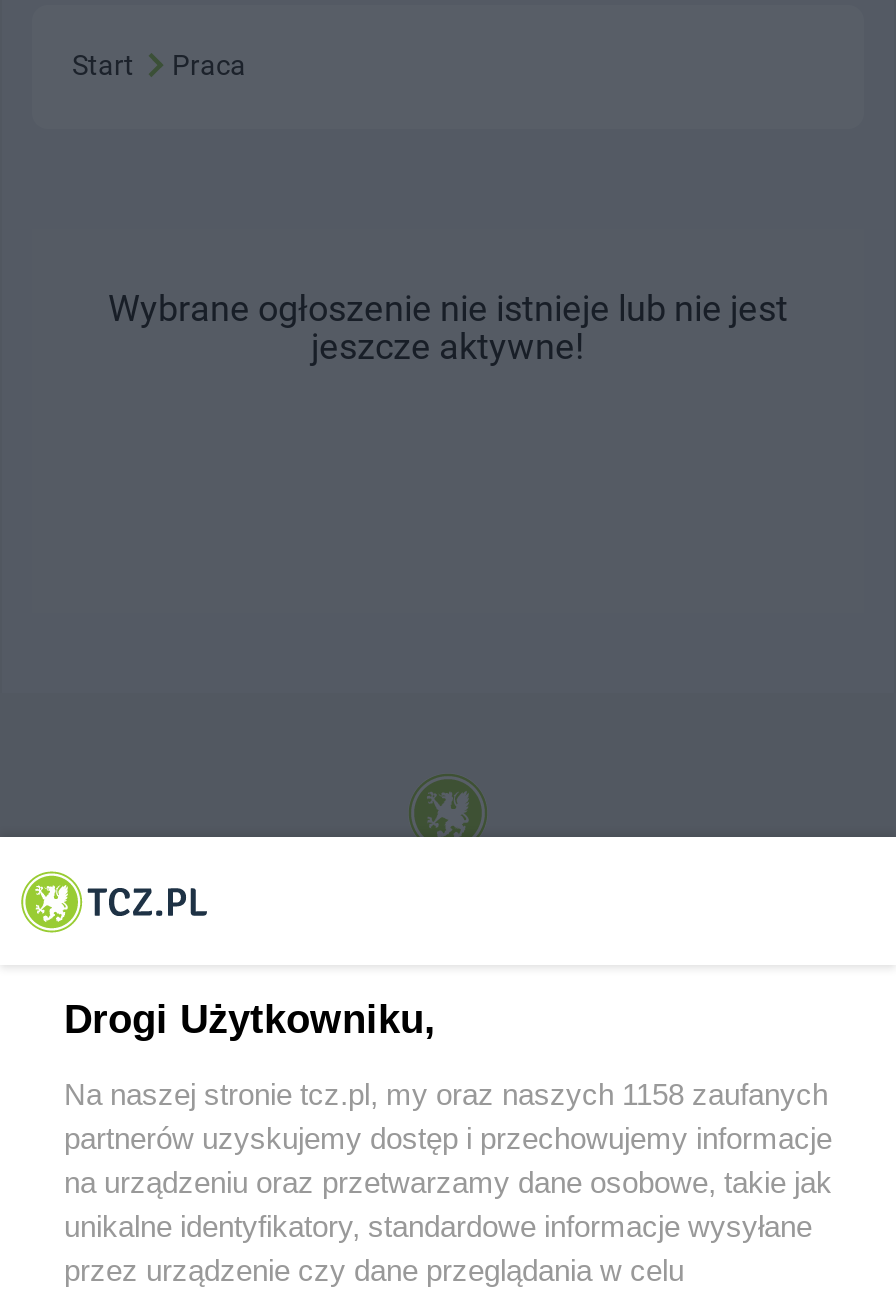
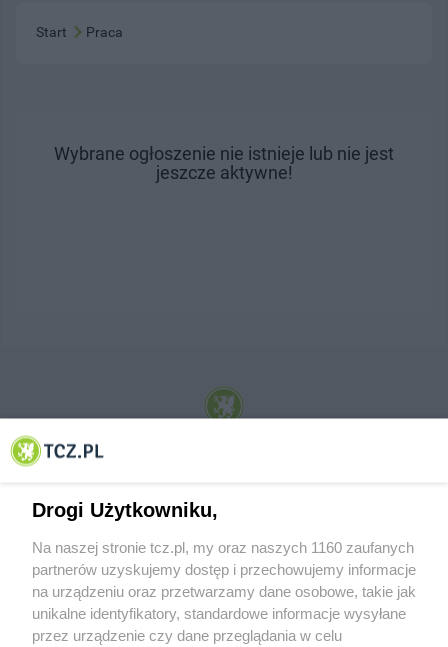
[64,1077,828,1111] Na naszej stronie tcz.pl, my oraz naszych 1158 zaufanych -> [32,538,414,555] Na naszej stronie tcz.pl, my oraz naszych 1160 zaufanych

